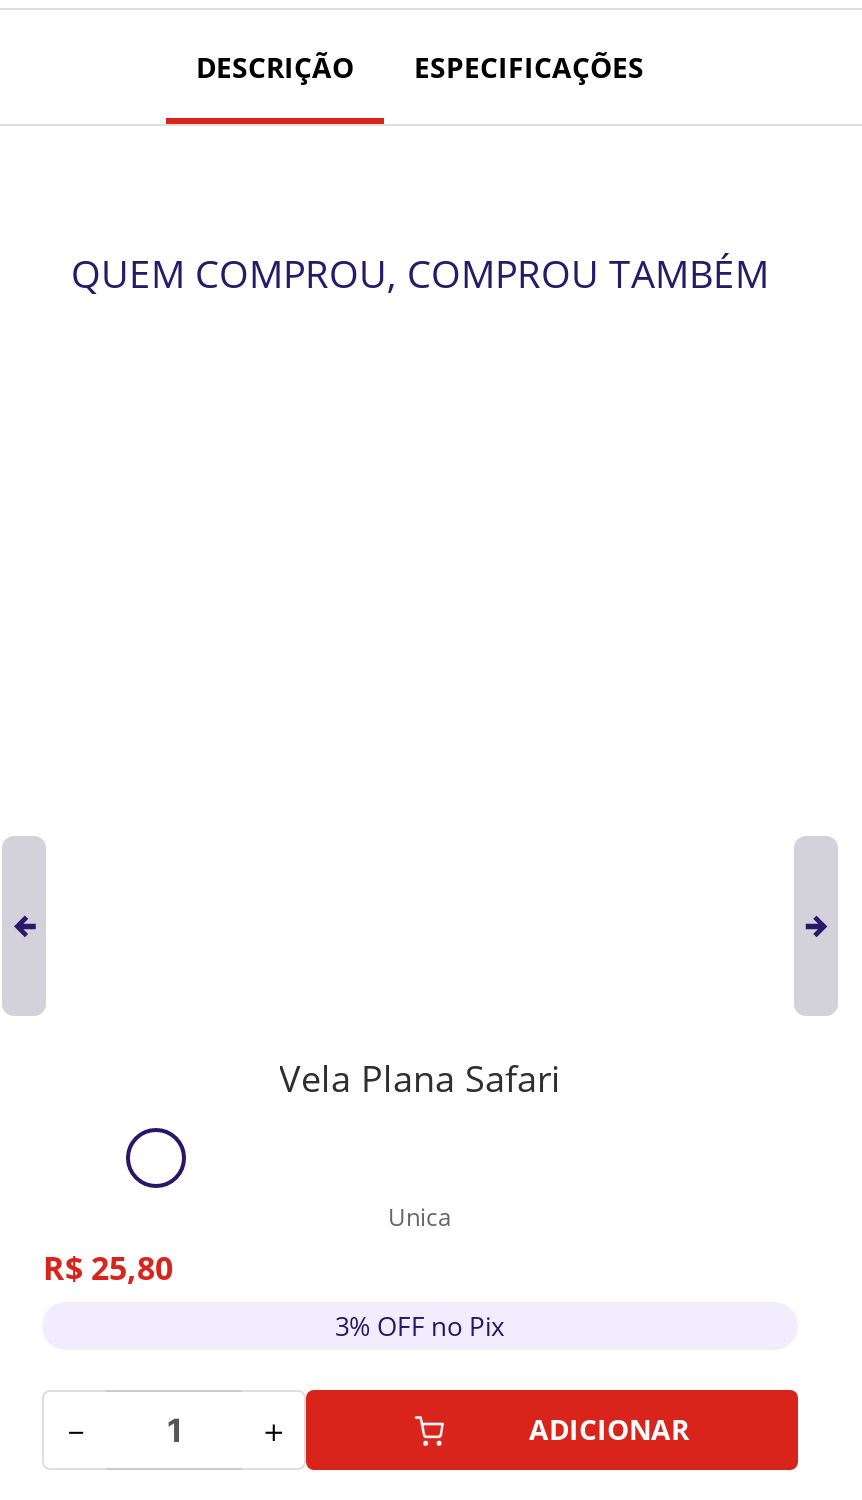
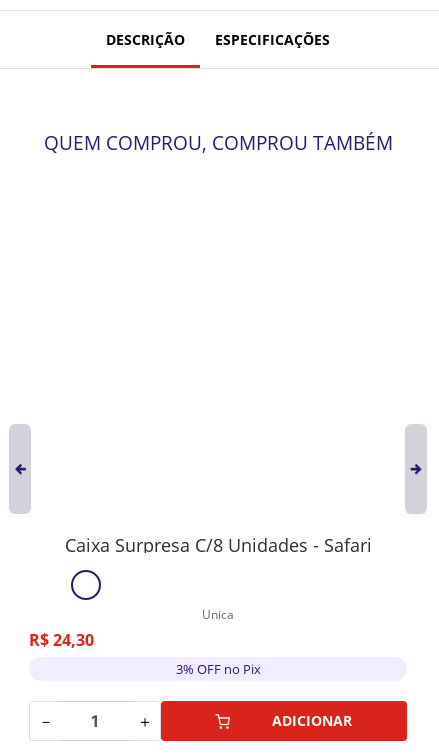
[279,1055,561,1103] Vela Plana Safari -> [64,533,371,557] Caixa Surpresa C/8 Unidades - Safari
[43,1247,173,1291] R$ 25,80 -> [29,629,94,651] R$ 24,30

